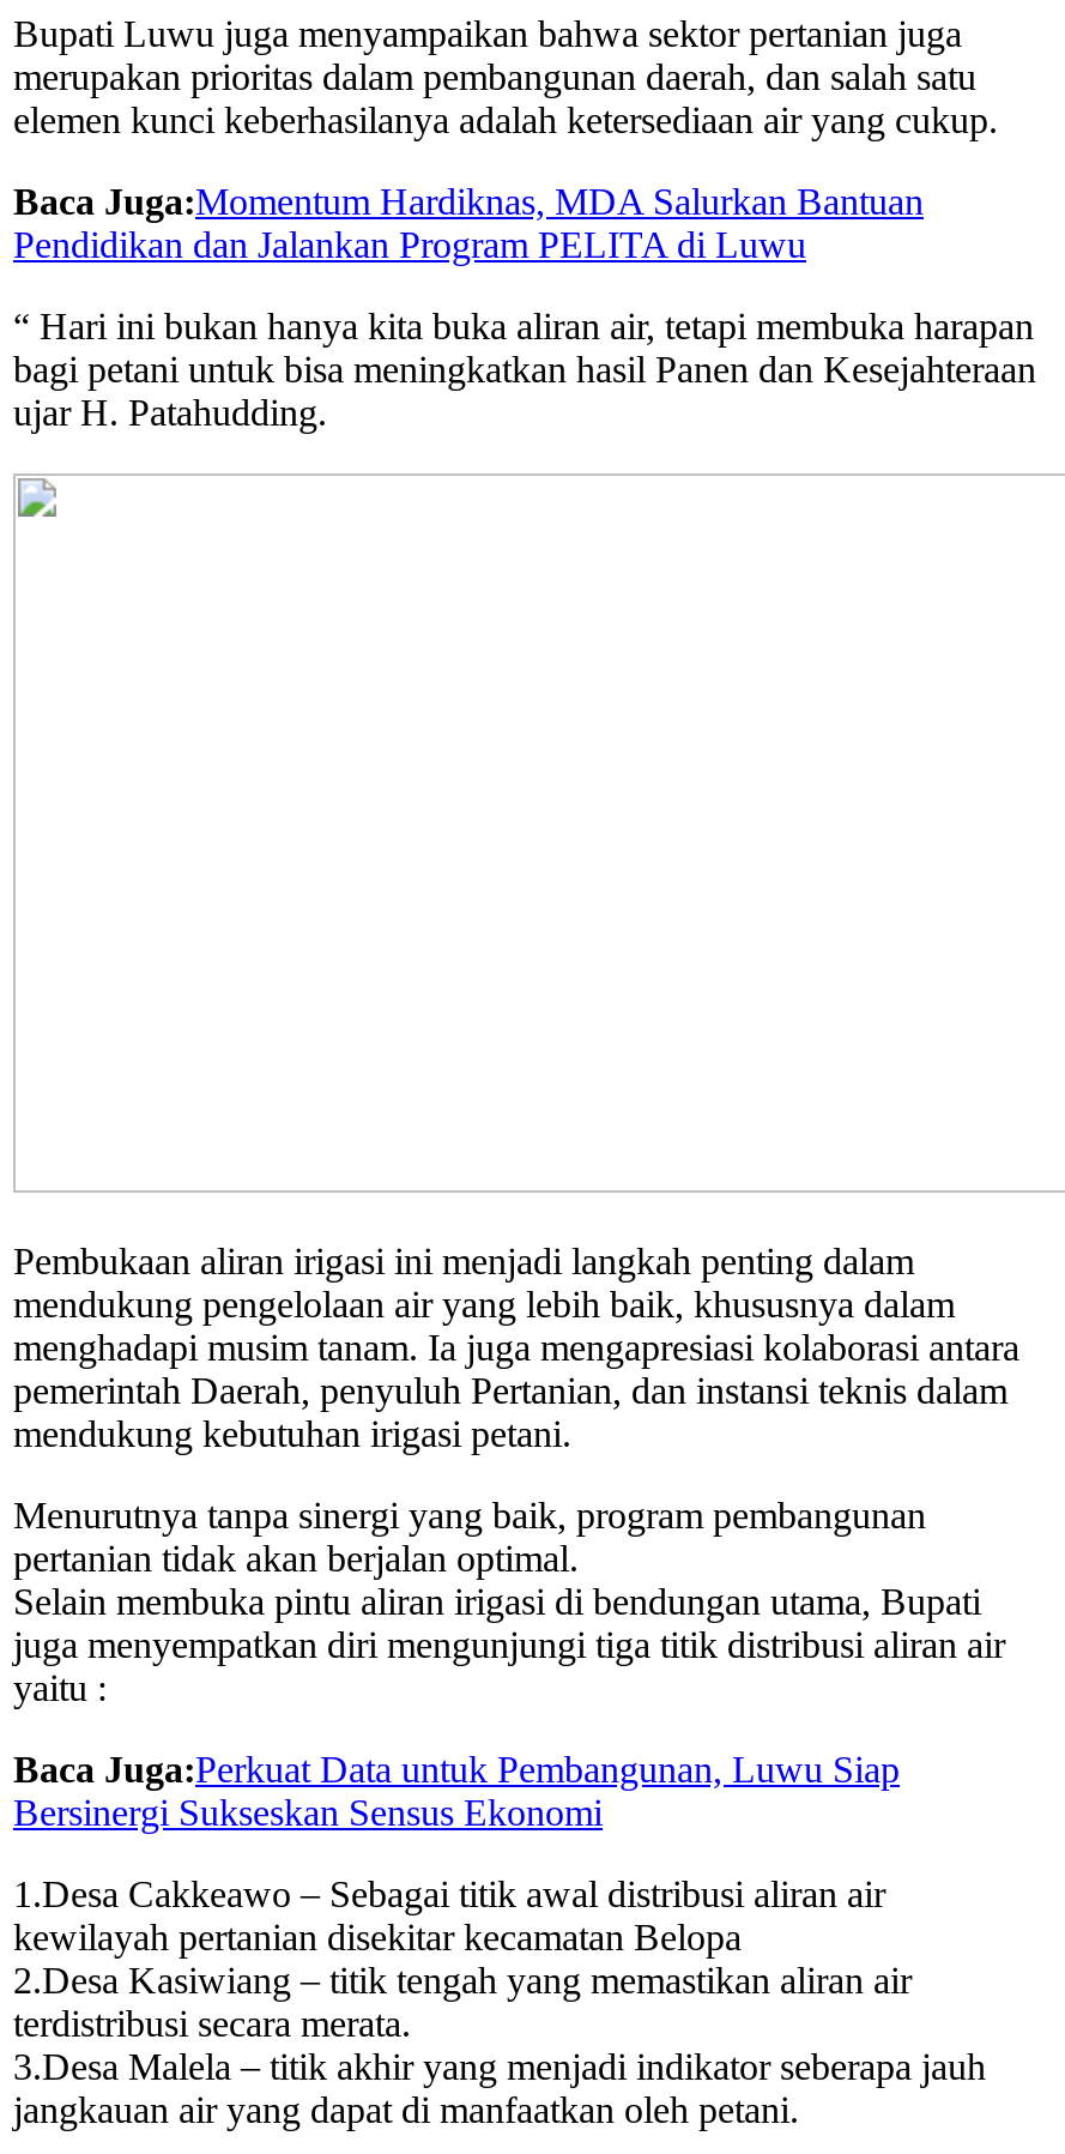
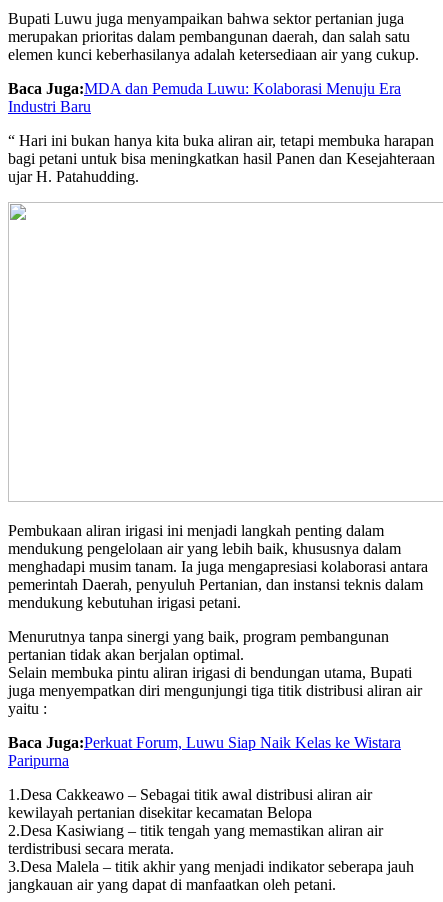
[13,181,924,265] Baca Juga:Momentum Hardiknas, MDA Salurkan Bantuan | Pendidikan dan Jalankan Program PELITA di Luwu -> [8,80,401,115] Baca Juga:MDA dan Pemuda Luwu: Kolaborasi Menuju Era | Industri Baru
[13,1749,900,1833] Baca Juga:Perkuat Data untuk Pembangunan, Luwu Siap | Bersinergi Sukseskan Sensus Ekonomi -> [8,734,401,769] Baca Juga:Perkuat Forum, Luwu Siap Naik Kelas ke Wistara | Paripurna

